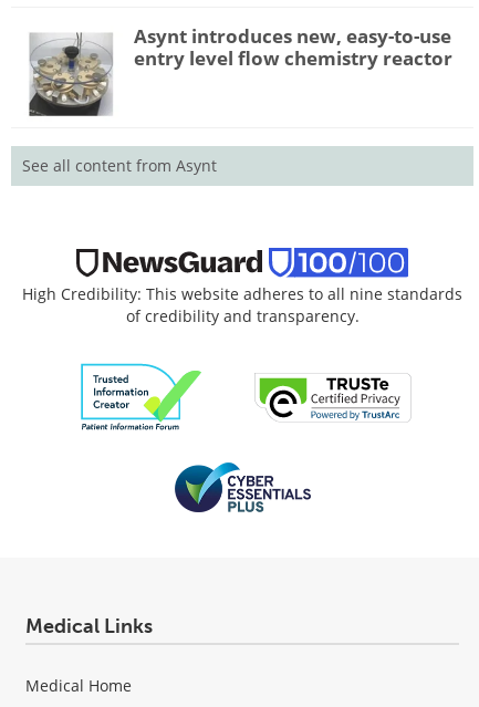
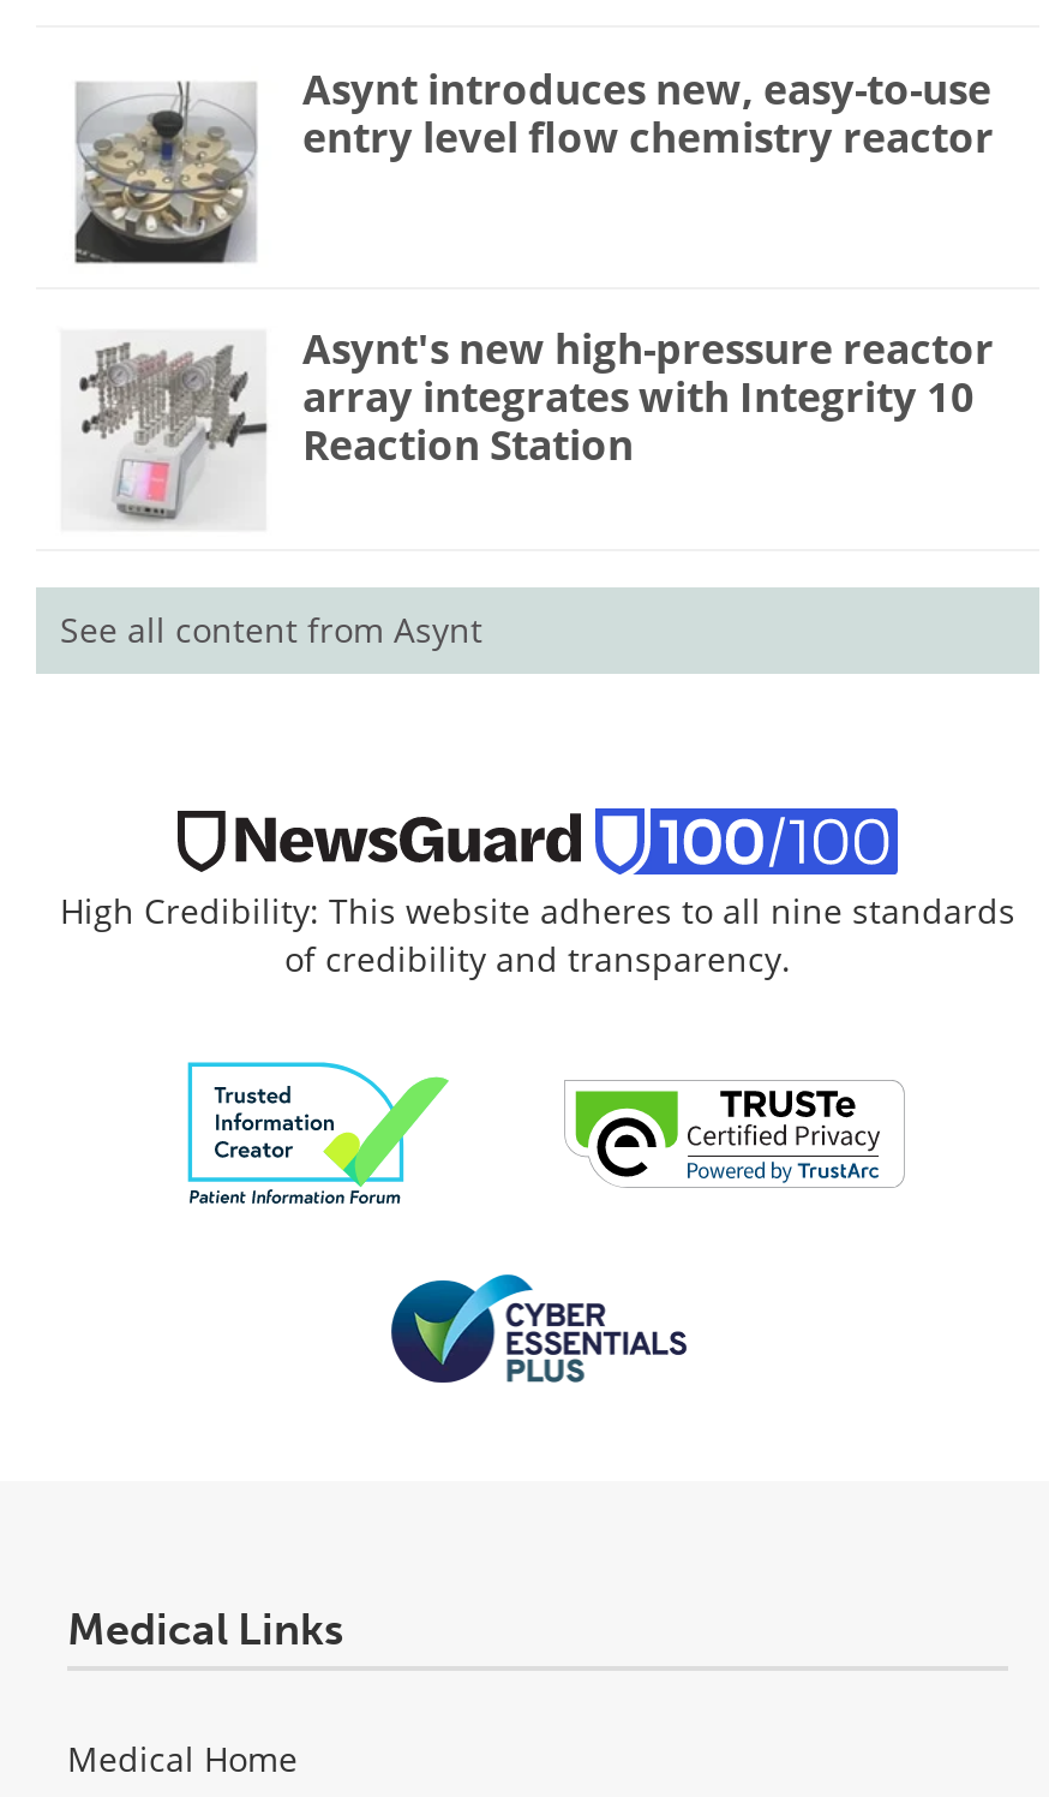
none -> [77,321,994,521] [image] | Asynt's new high-pressure reactor | array integrates with Integrity 10 | Reaction Station

